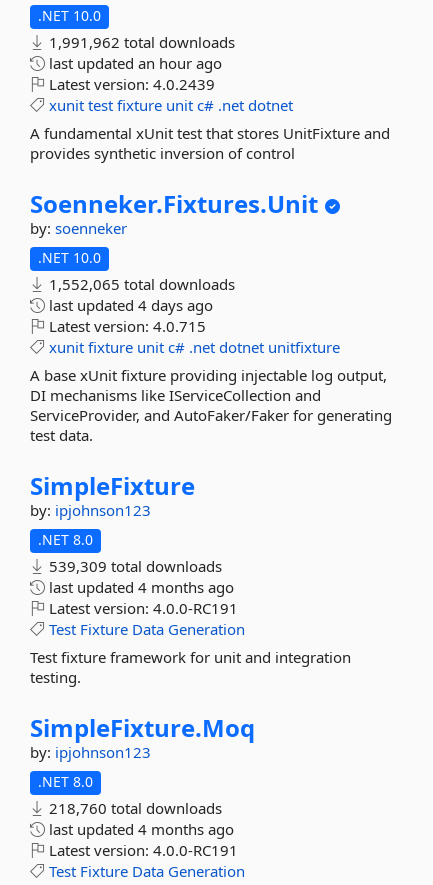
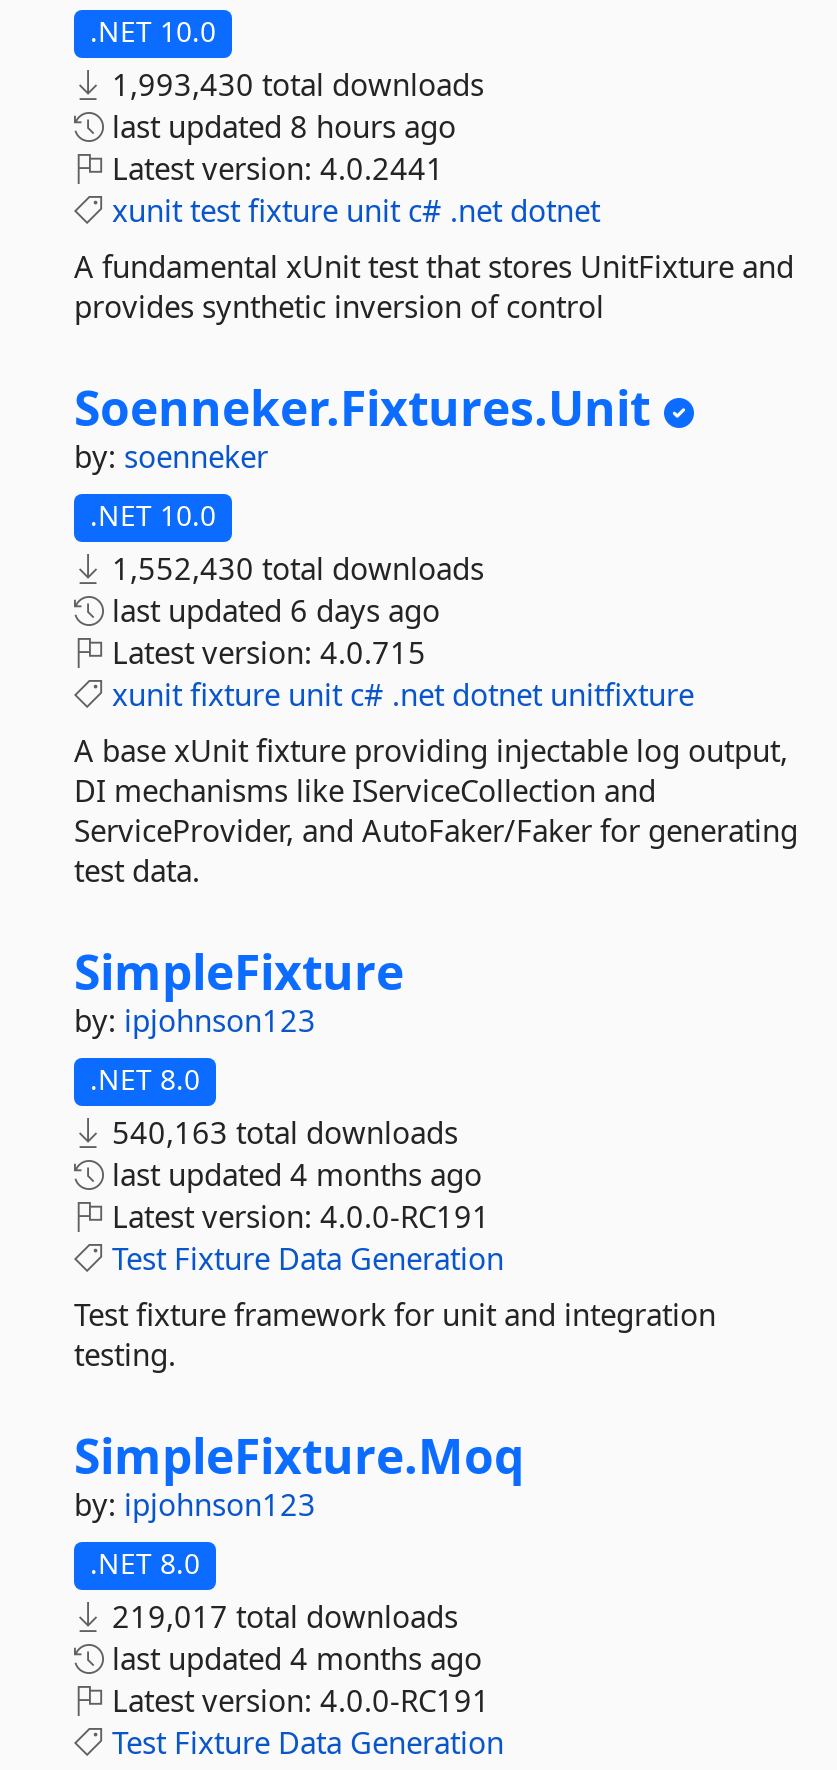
[45,32,235,52] 1,991,962 total downloads -> [104,64,484,104] 1,993,430 total downloads
[45,53,222,73] last updated an hour ago -> [104,106,456,146] last updated 8 hours ago
[45,74,215,94] Latest version: 4.0.2439 -> [104,148,444,188] Latest version: 4.0.2441
[45,274,235,294] 1,552,065 total downloads -> [104,548,484,588] 1,552,430 total downloads
[45,295,213,315] last updated 4 days ago -> [104,590,440,630] last updated 6 days ago
[45,556,222,576] 539,309 total downloads -> [104,1112,458,1152] 540,163 total downloads
[45,798,222,818] 218,760 total downloads -> [104,1596,458,1636] 219,017 total downloads

